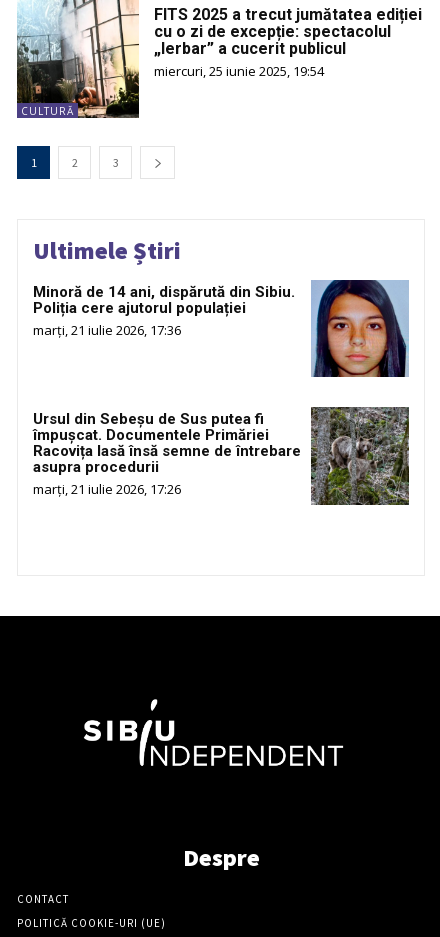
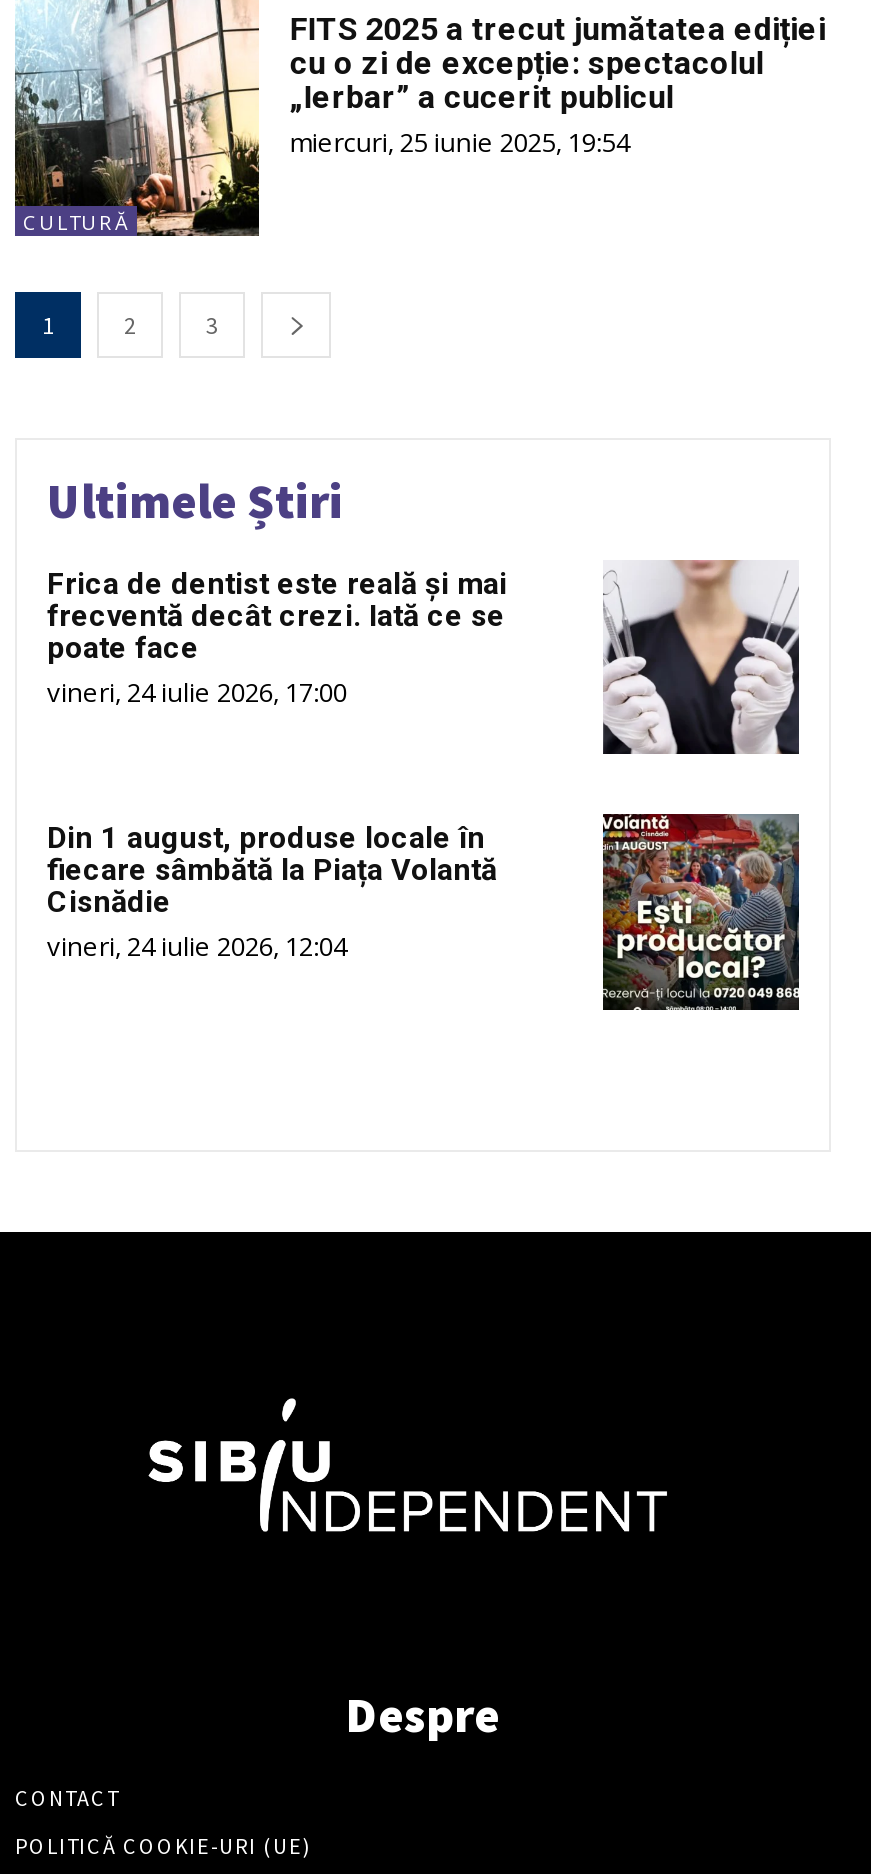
[33,282,295,338] Minoră de 14 ani, dispărută din Sibiu. | Poliția cere ajutorul populației | marți, 21 iulie 2026, 17:36 -> [47,565,507,709] Frica de dentist este reală și mai | frecventă decât crezi. Iată ce se | poate face | vineri, 24 iulie 2026, 17:00
[311,279,409,378] [image] -> [603,558,801,756] [image]
[33,410,301,498] Ursul din Sebeșu de Sus putea fi | împușcat. Documentele Primăriei | Racovița lasă însă semne de întrebare | asupra procedurii | marți, 21 iulie 2026, 17:26 -> [47,820,497,964] Din 1 august, produse locale în | fiecare sâmbătă la Piața Volantă | Cisnădie | vineri, 24 iulie 2026, 12:04
[311,406,409,506] [image] -> [603,814,801,1010] [image]

